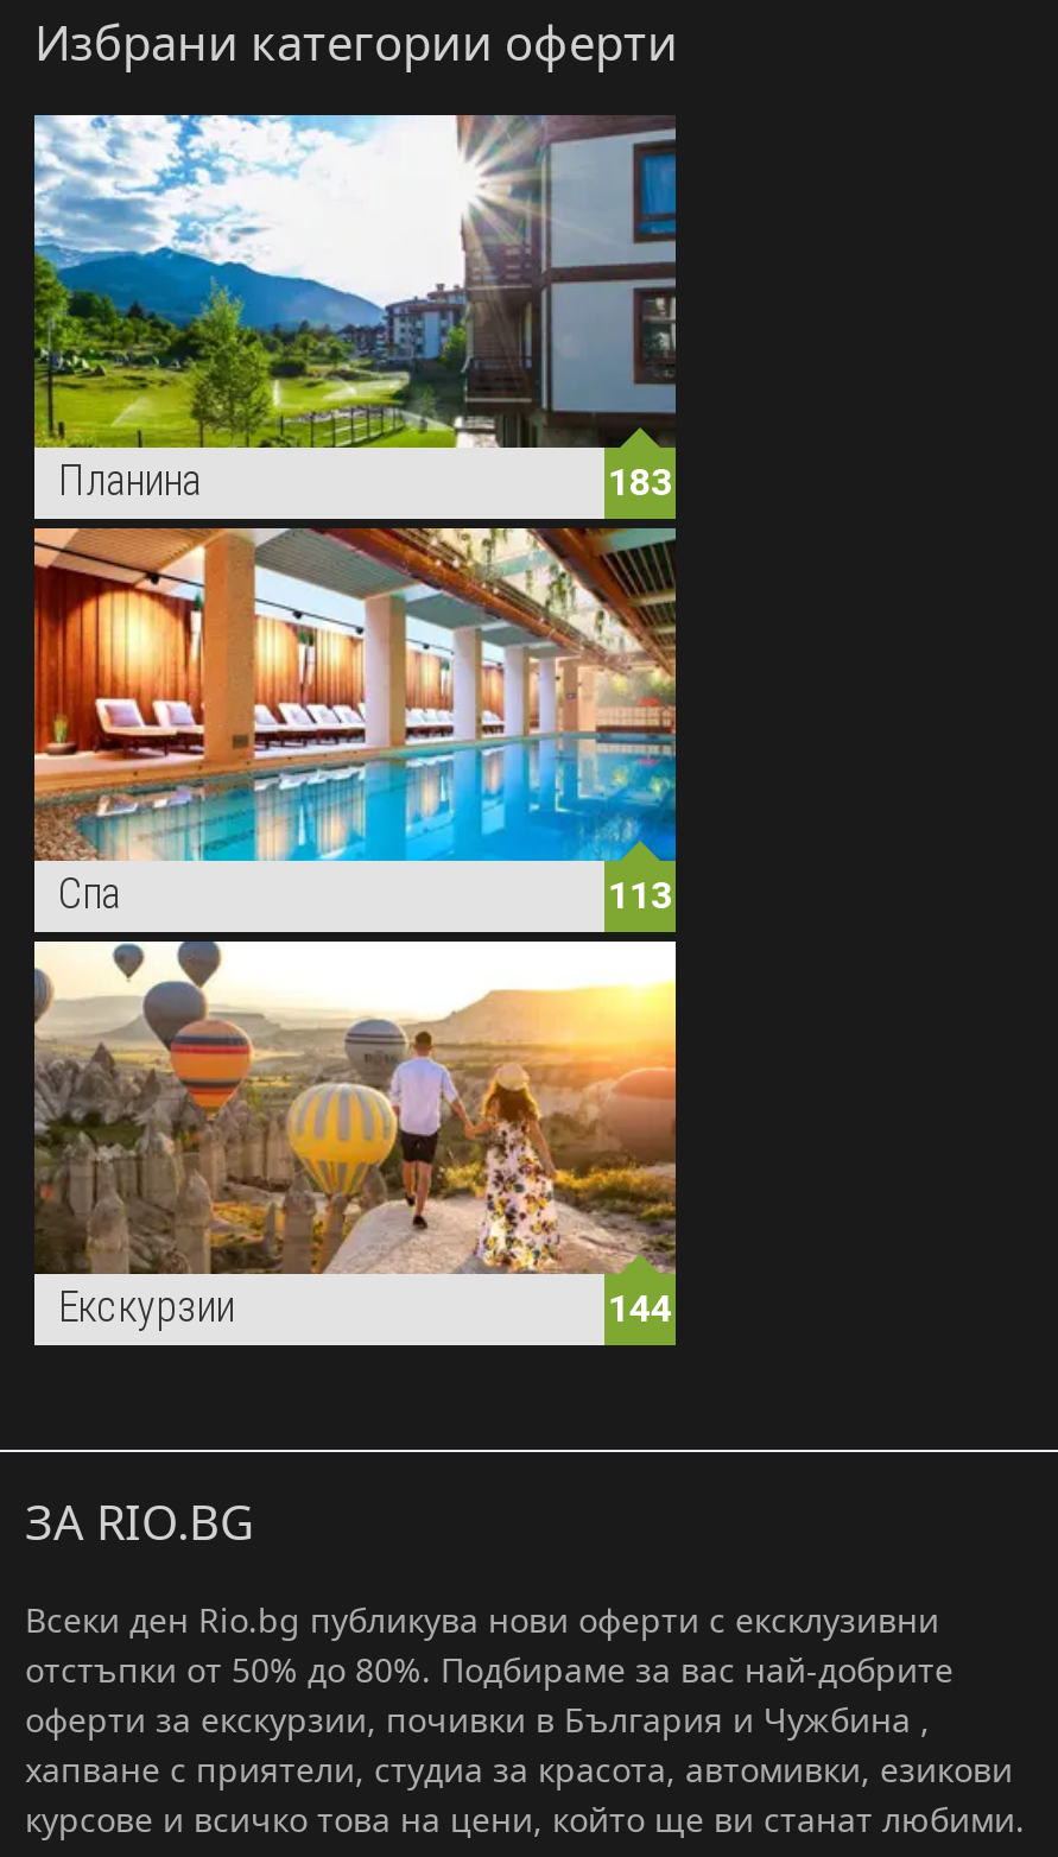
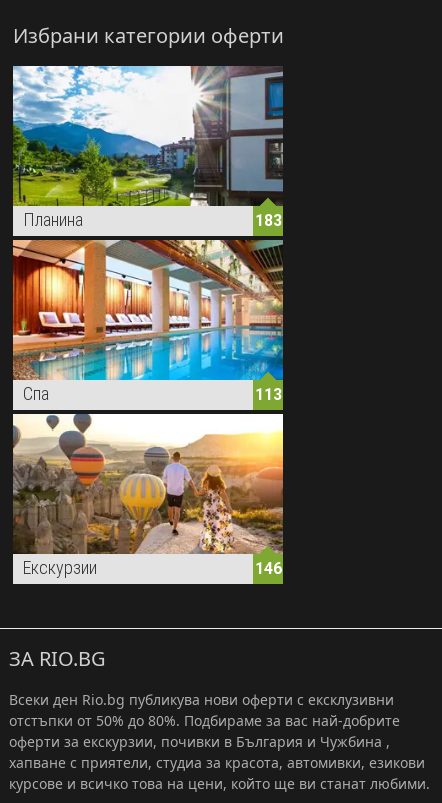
[608,1286,672,1331] 144 -> [254,559,281,578] 146

